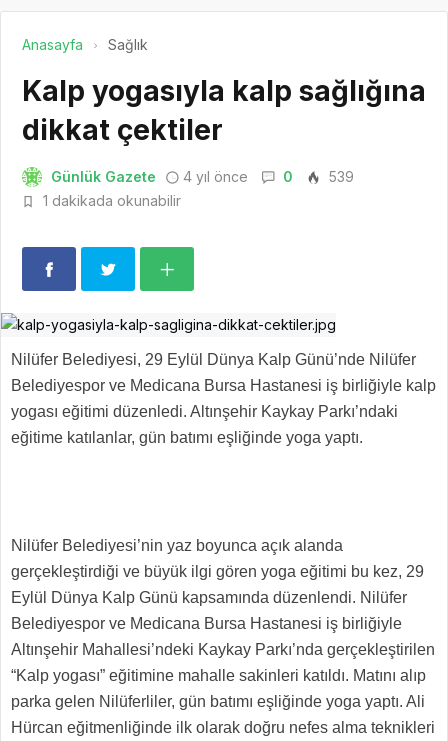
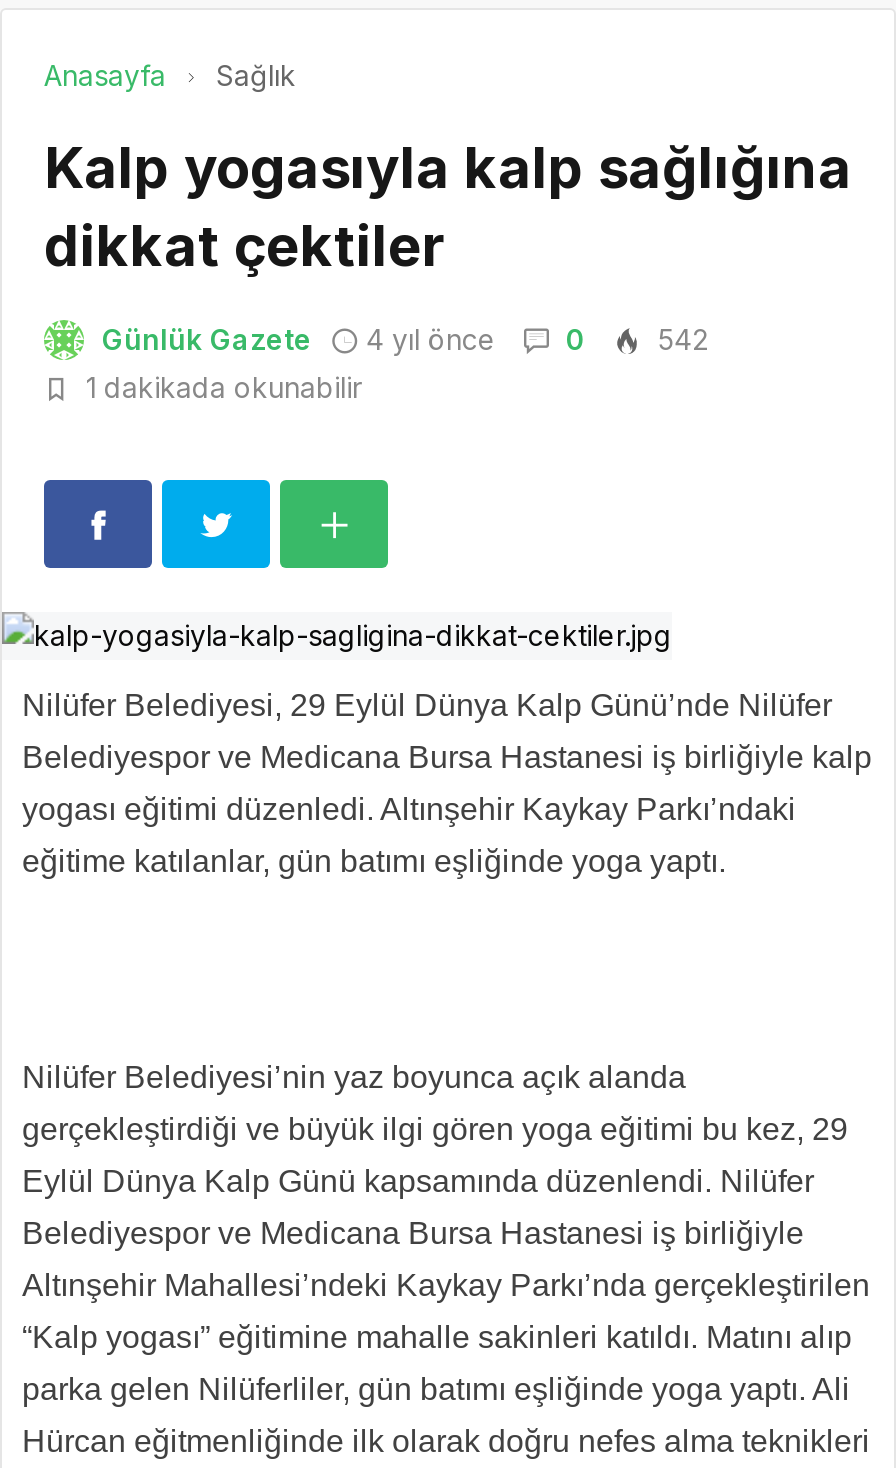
[283,168,354,185] 0 539 -> [566,321,708,355] 0 542

